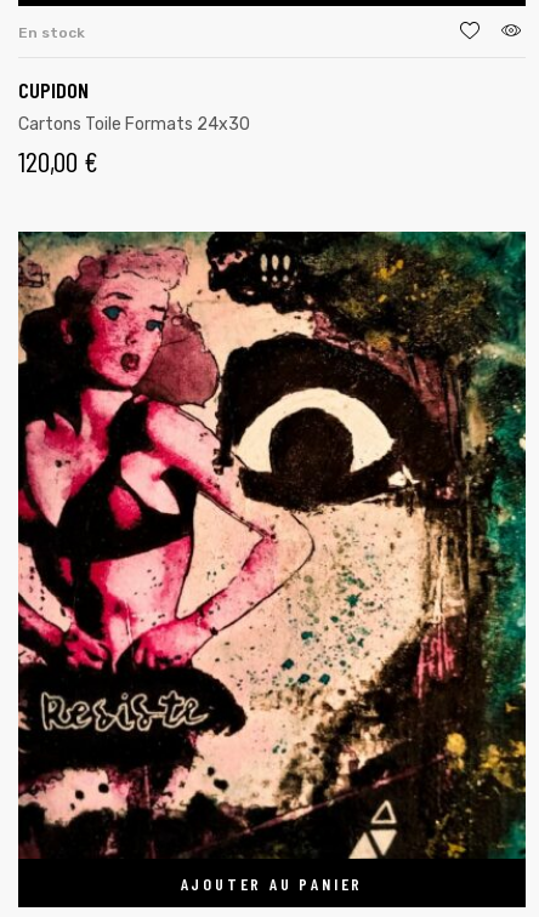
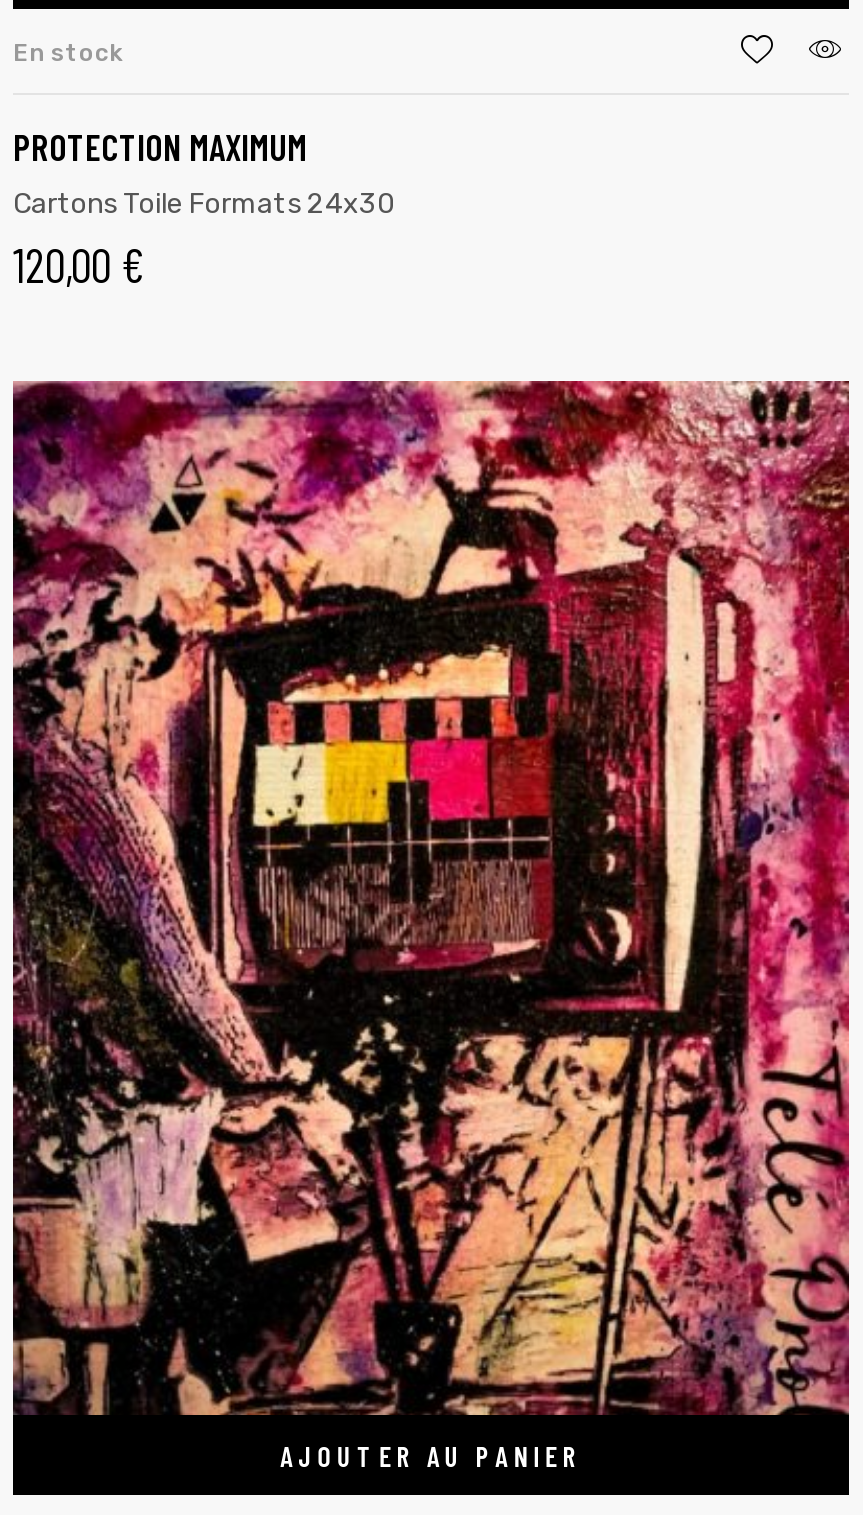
[18,77,89,103] CUPIDON -> [13,125,307,169] PROTECTION MAXIMUM
[17,230,527,860] [image] -> [11,379,851,1417] [image]

